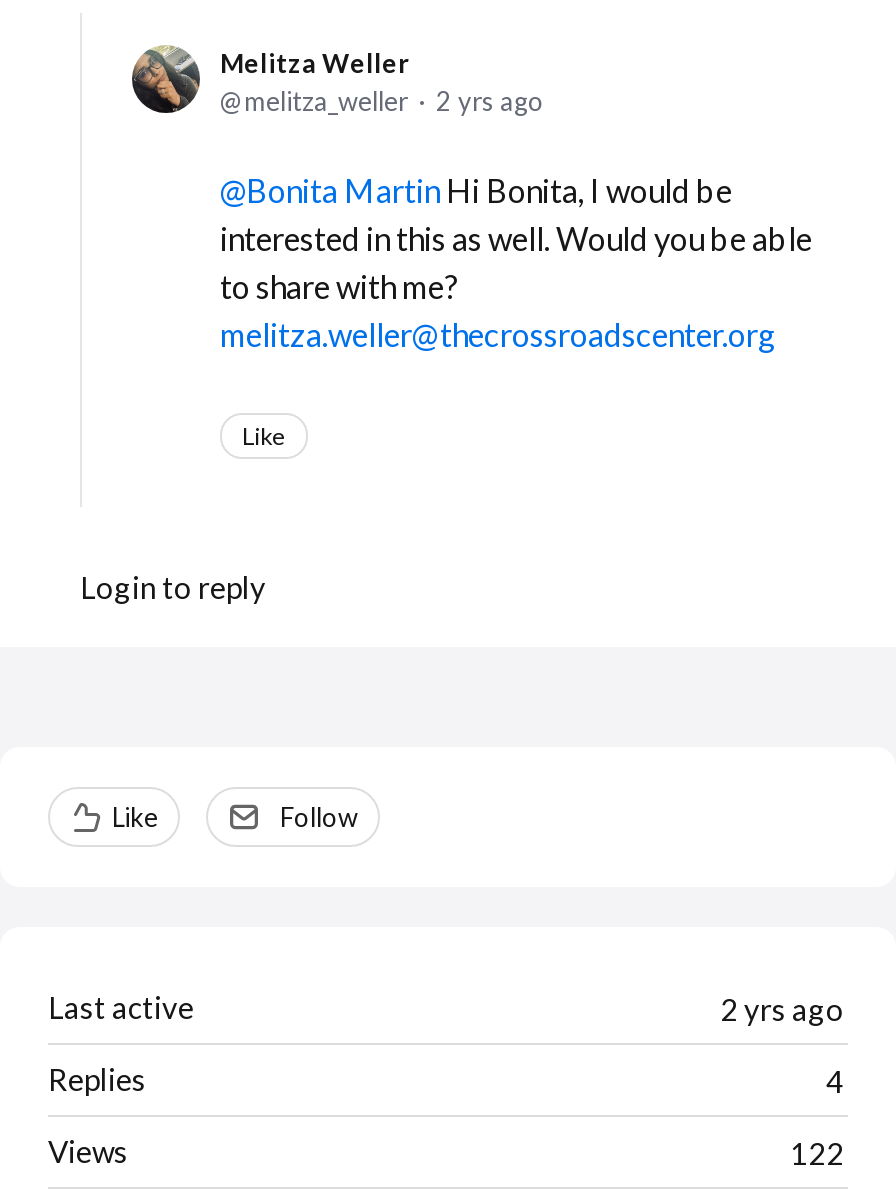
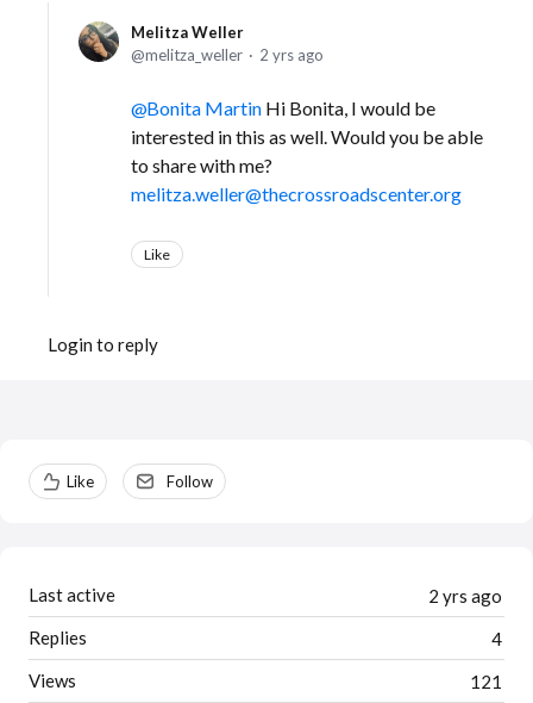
[790,1135,844,1171] 122 -> [470,671,502,692] 121

